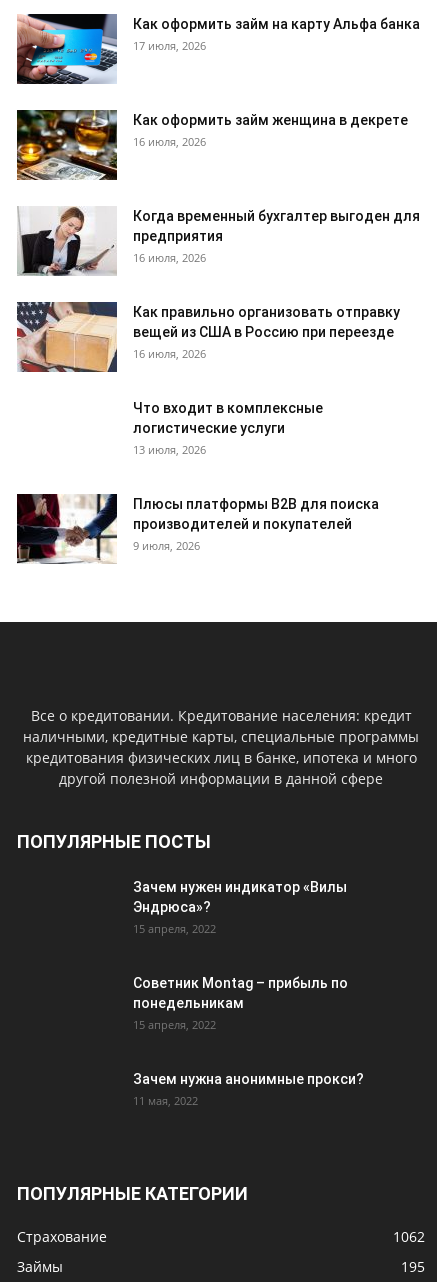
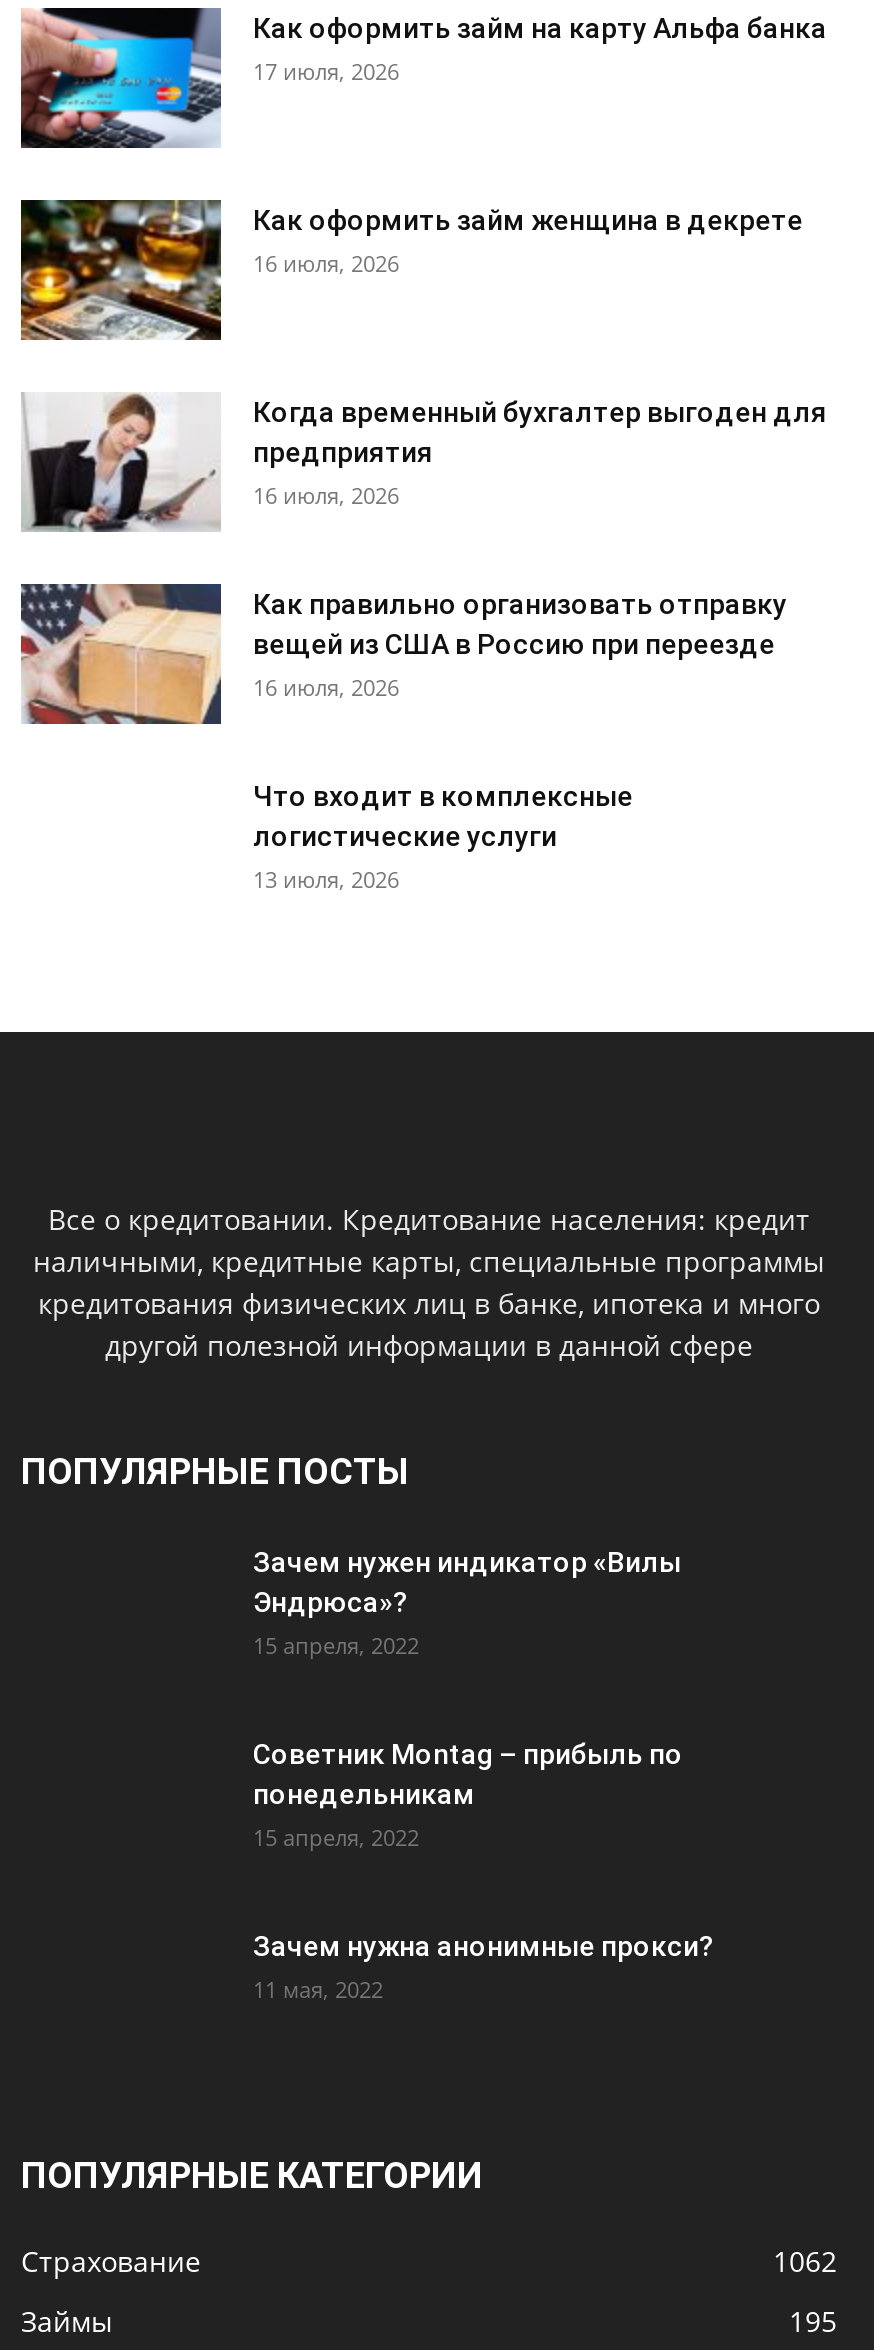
[16,493,379,565] [image] | Плюсы платформы B2B для поиска | производителей и покупателей | 9 июля, 2026 -> none

